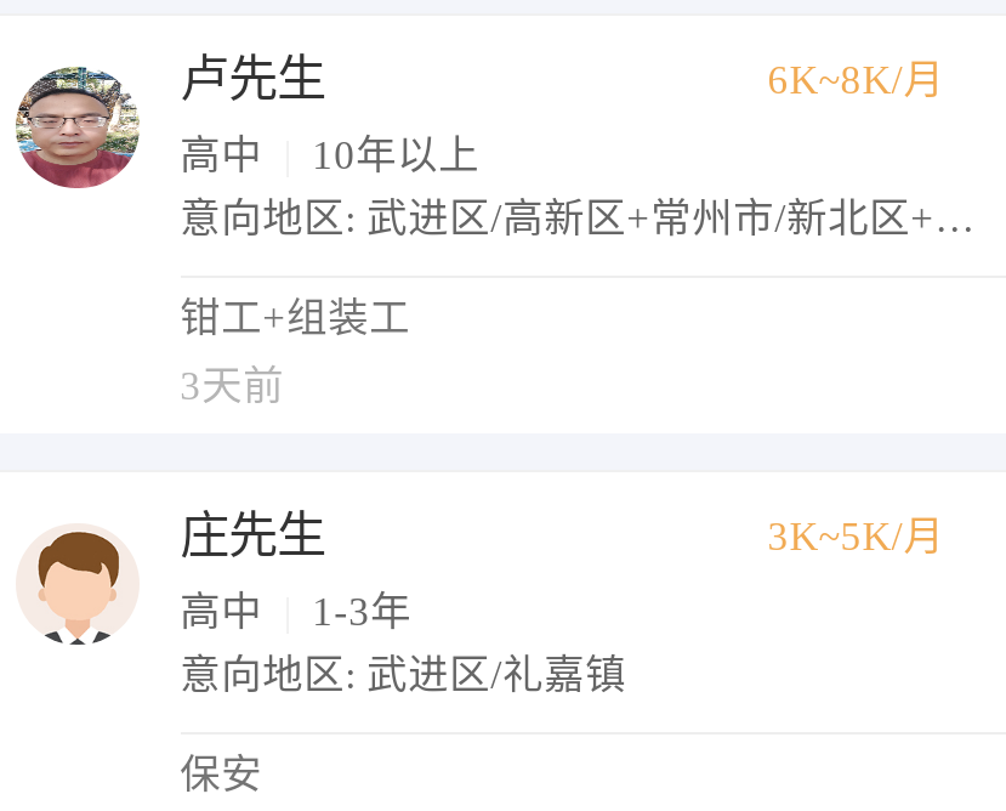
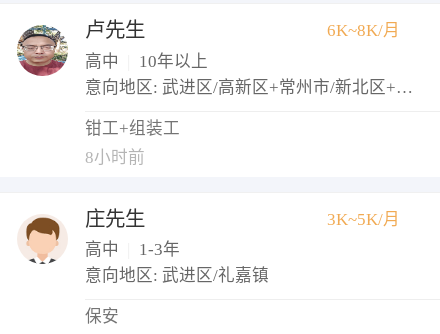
[180,364,284,410] 3天前 -> [85,148,145,167] 8小时前

